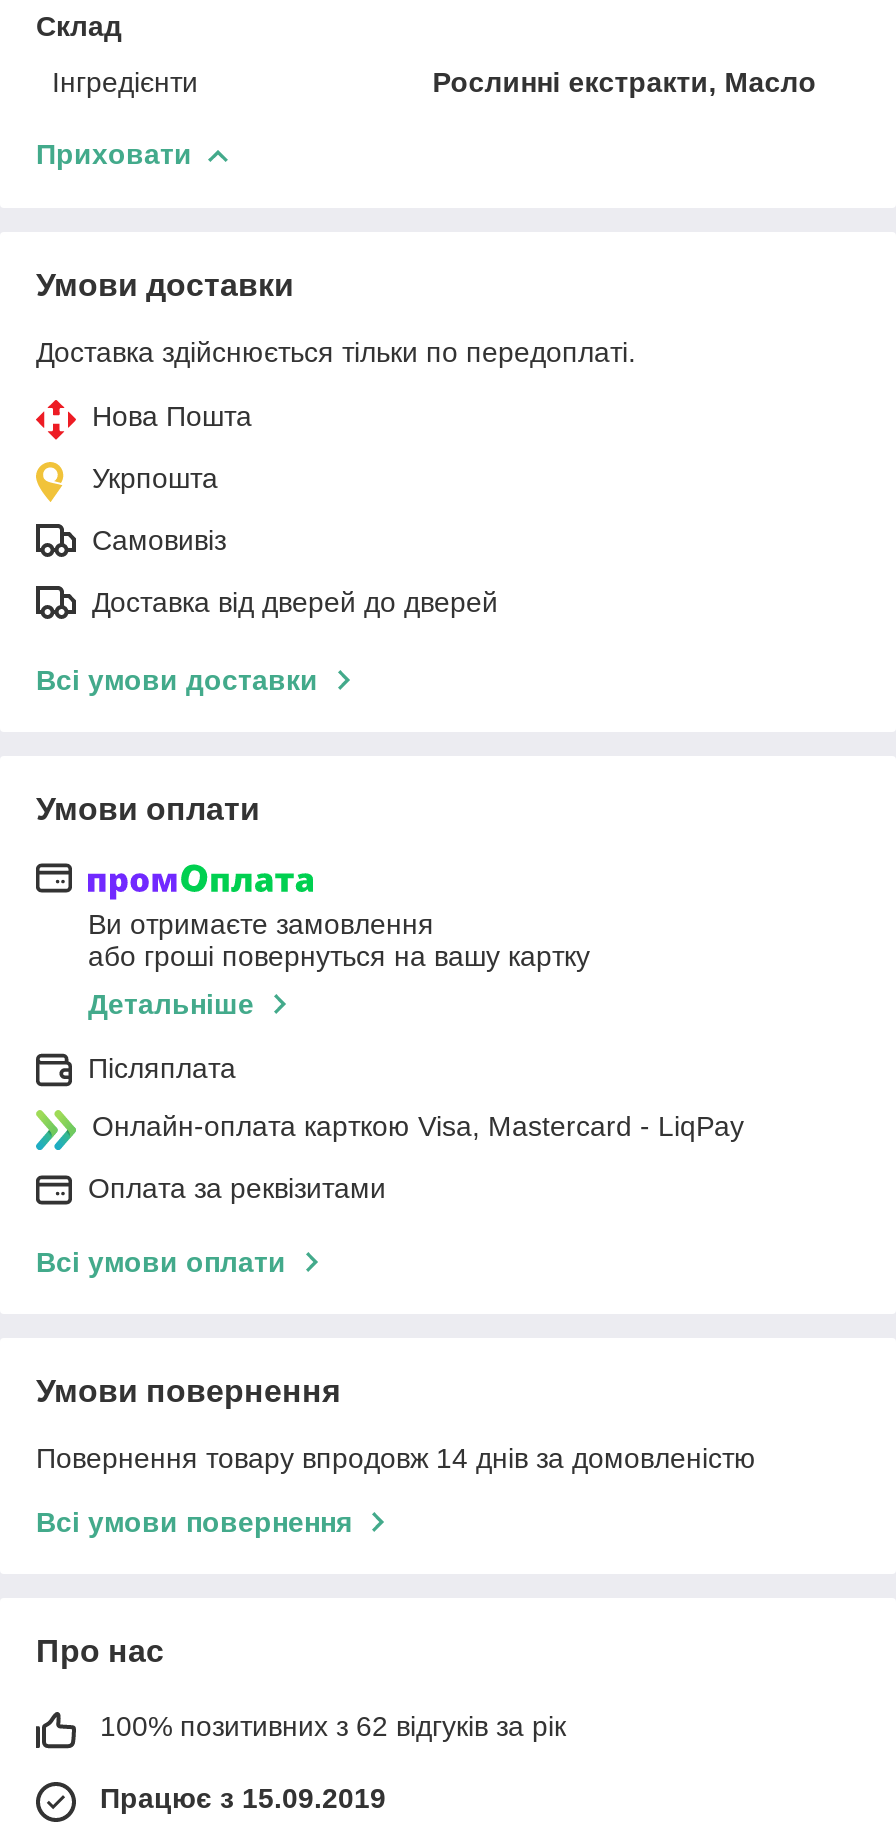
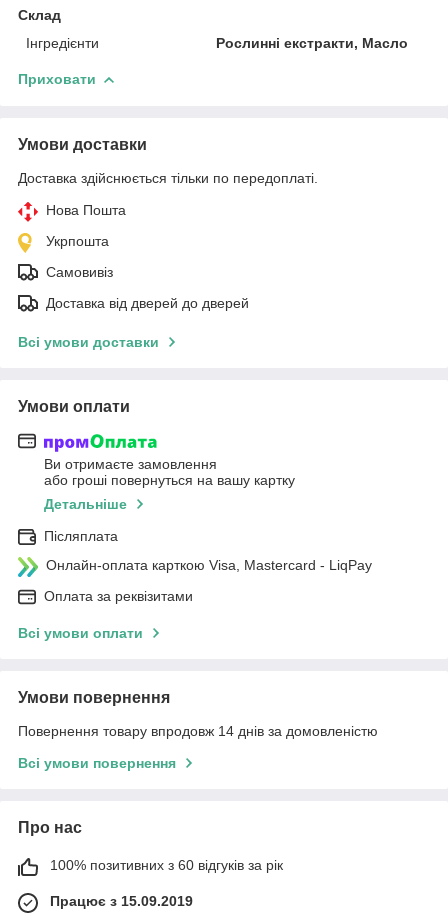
[100,1710,566,1742] 100% позитивних з 62 відгуків за рік -> [50,857,283,873] 100% позитивних з 60 відгуків за рік

